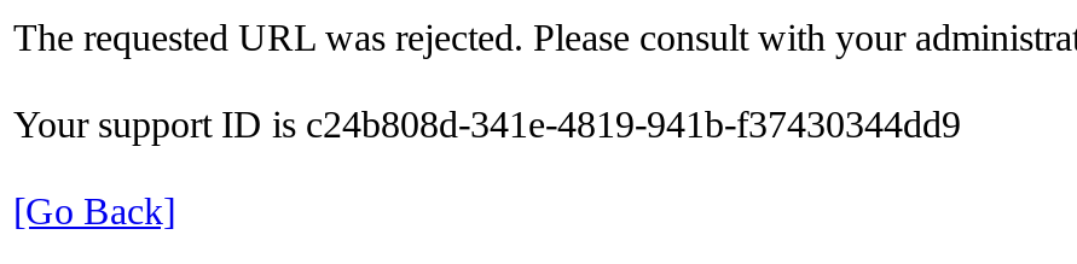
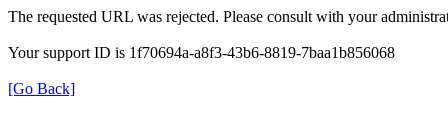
[13,104,961,145] Your support ID is c24b808d-341e-4819-941b-f37430344dd9 -> [8,44,395,61] Your support ID is 1f70694a-a8f3-43b6-8819-7baa1b856068

